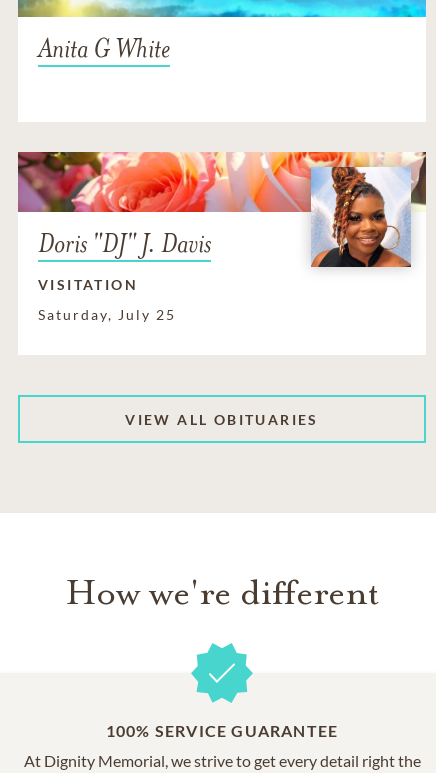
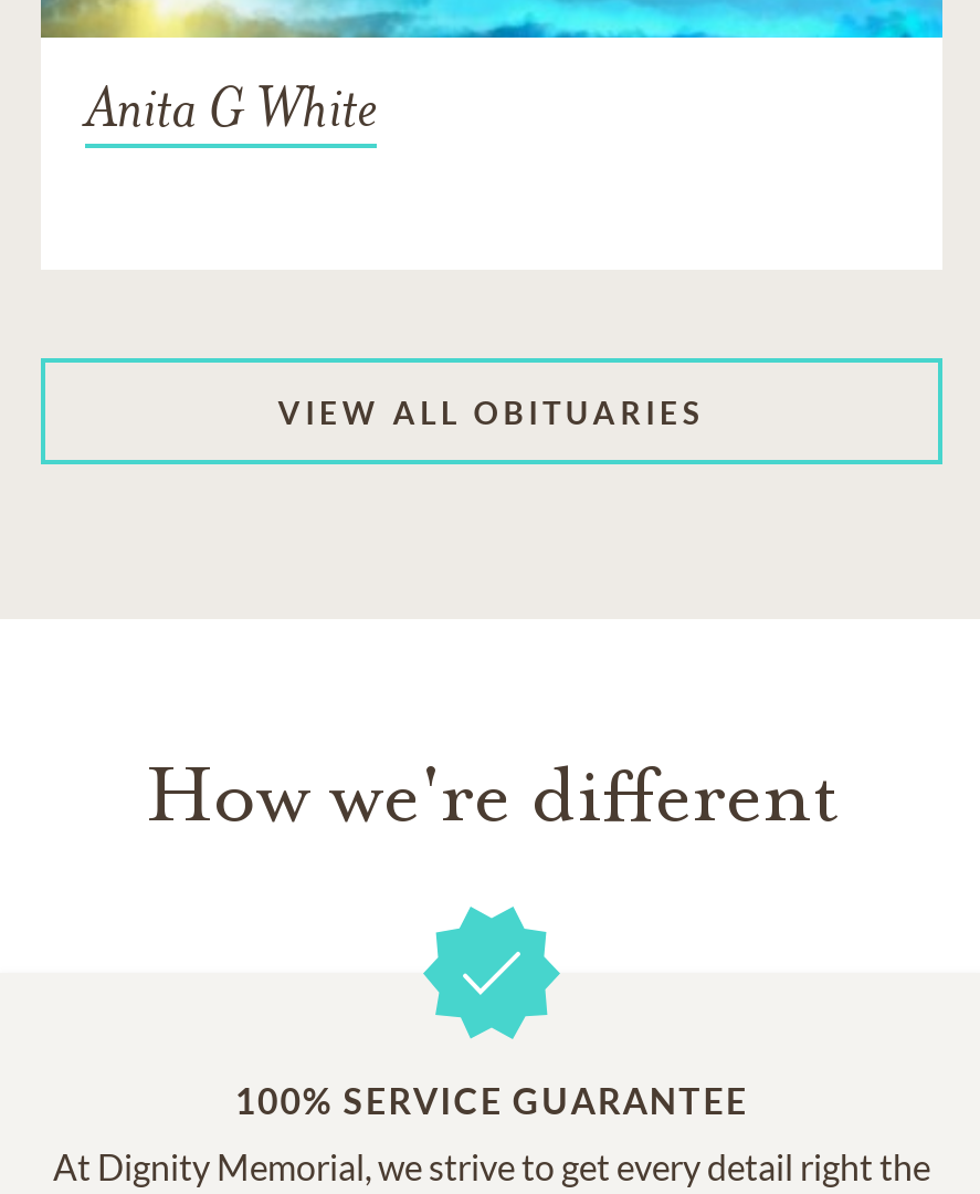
[17,151,427,323] [image] | Doris "DJ" J. Davis | VISITATION | Saturday, July 25 -> none

